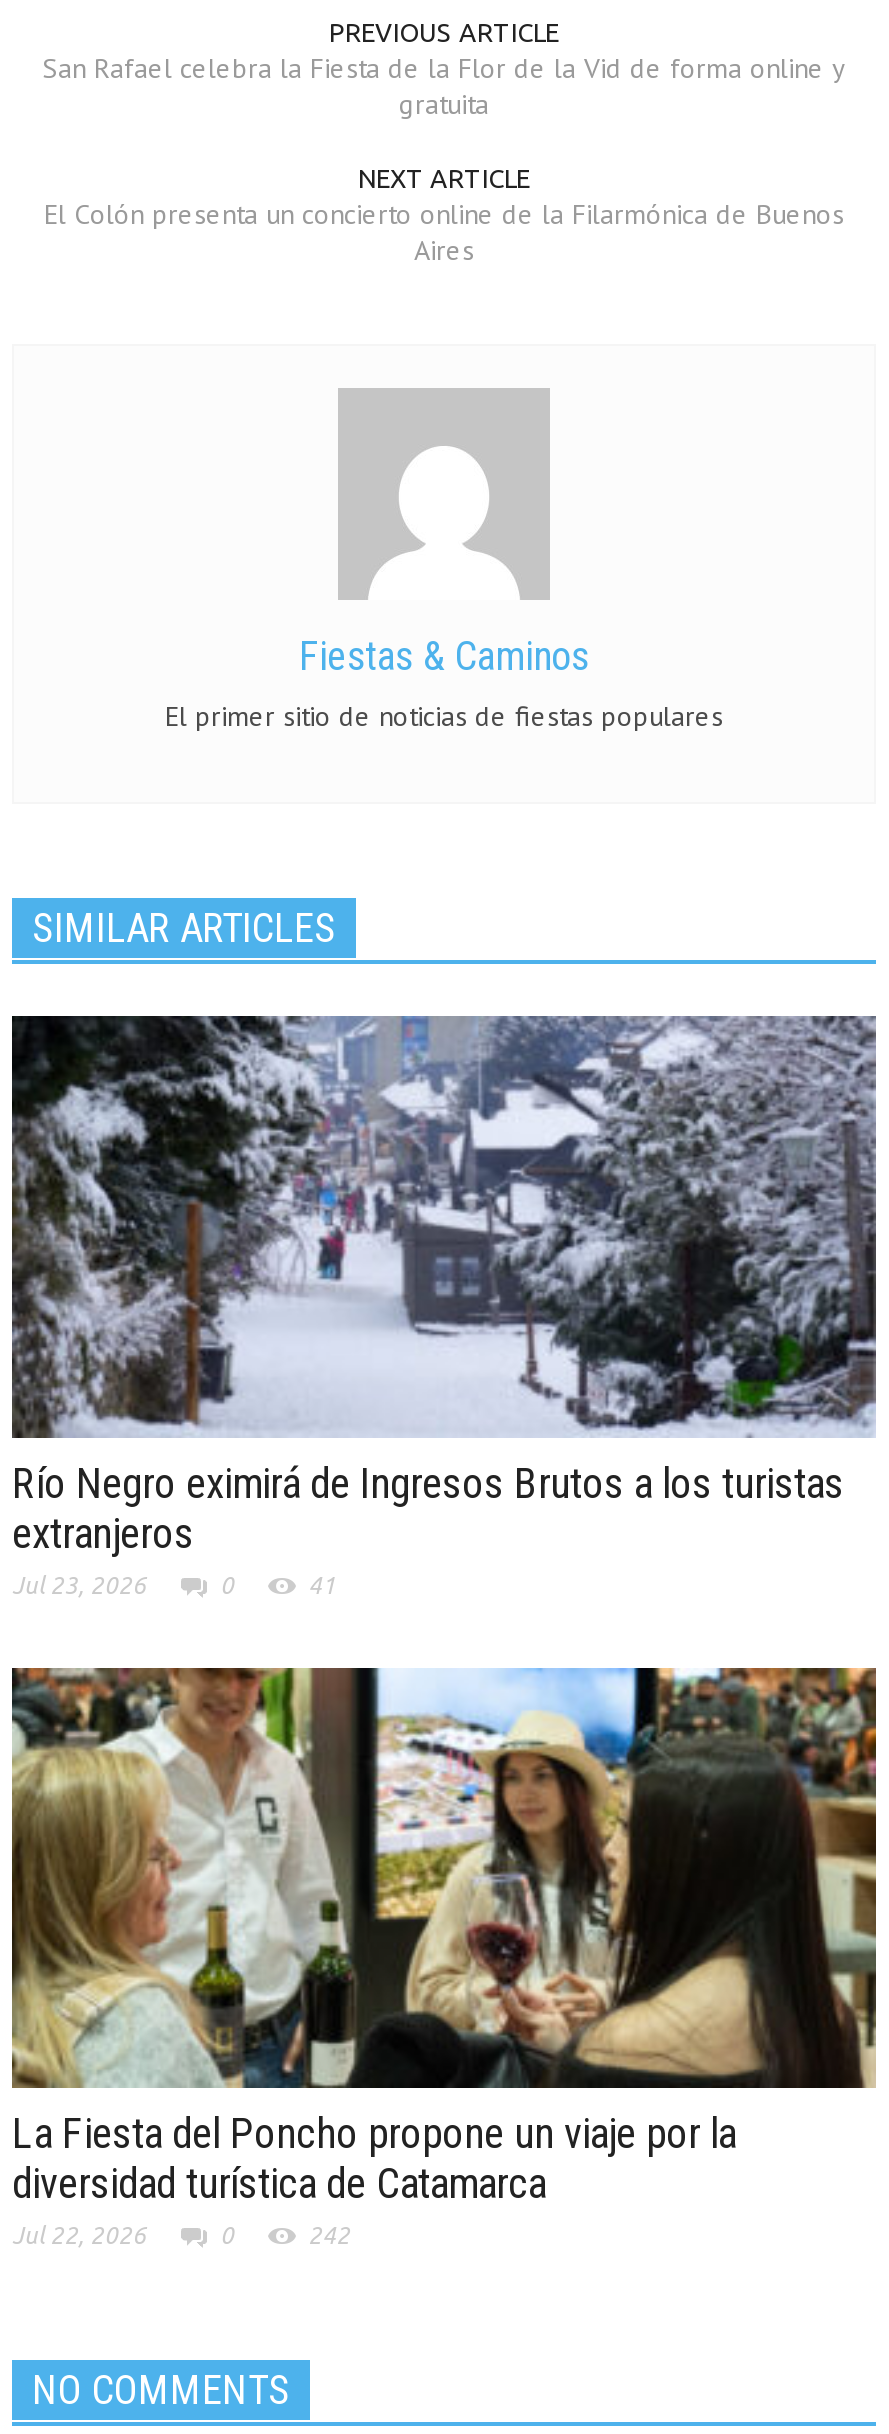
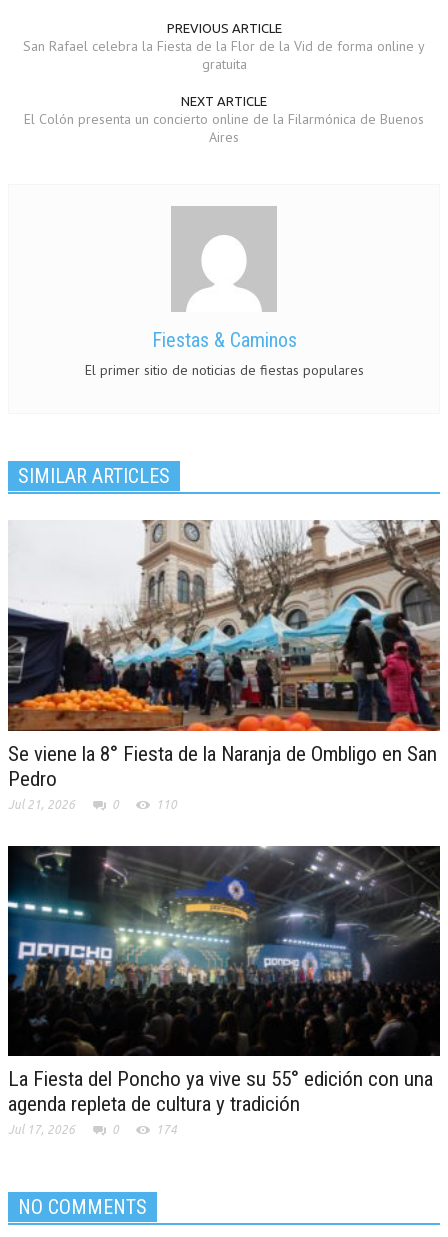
[10,1014,878,1597] [image] | Río Negro eximirá de Ingresos Brutos a los turistas | extranjeros | Jul 23, 2026 -> [8,520,441,811] [image] | Se viene la 8° Fiesta de la Naranja de Ombligo en San | Pedro | Jul 21, 2026
[308,1571,336,1597] 41 -> [156,798,177,811] 110
[10,1666,878,2249] [image] | La Fiesta del Poncho propone un viaje por la | diversidad turística de Catamarca | Jul 22, 2026 -> [7,845,441,1136] [image] | La Fiesta del Poncho ya vive su 55° edición con una | agenda repleta de cultura y tradición | Jul 17, 2026
[308,2223,350,2249] 242 -> [156,1123,177,1136] 174

